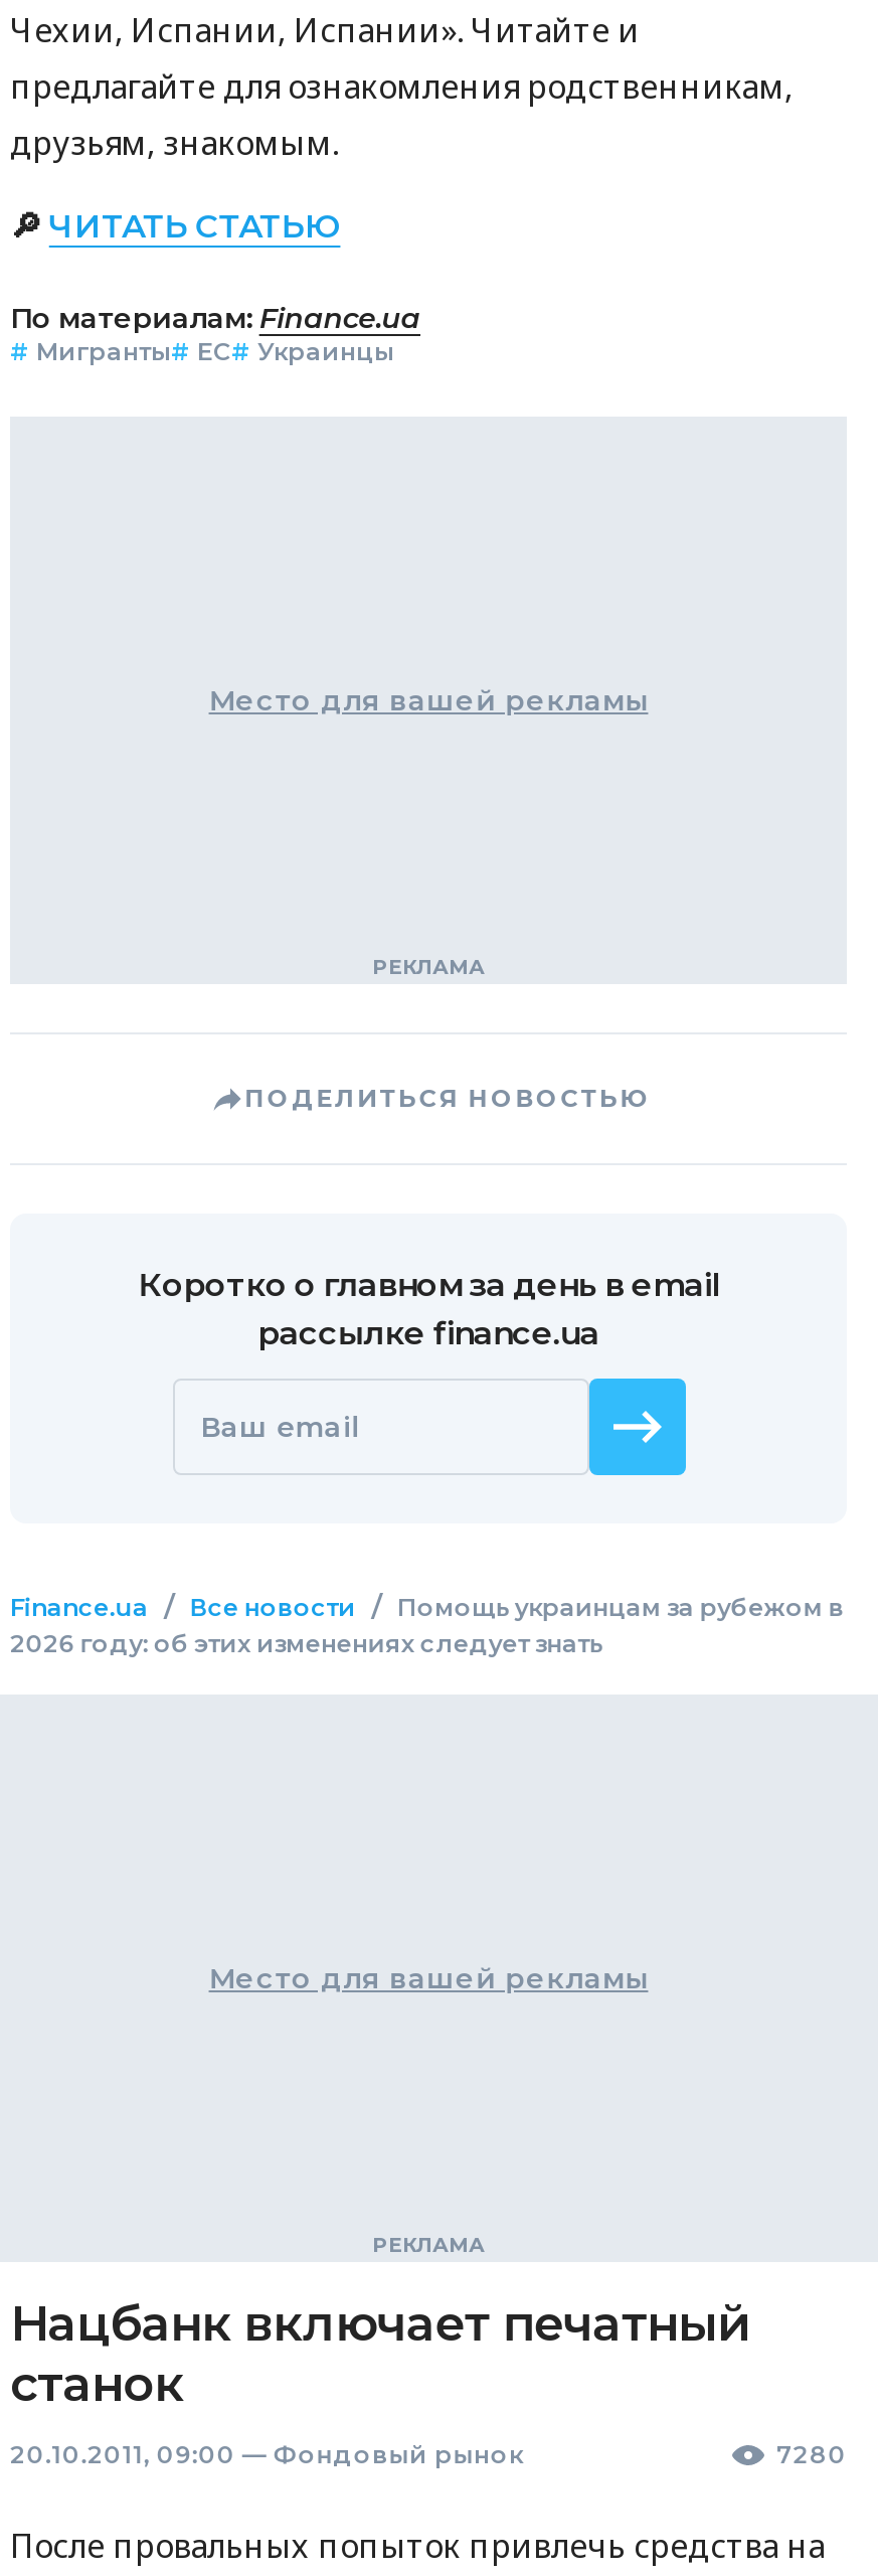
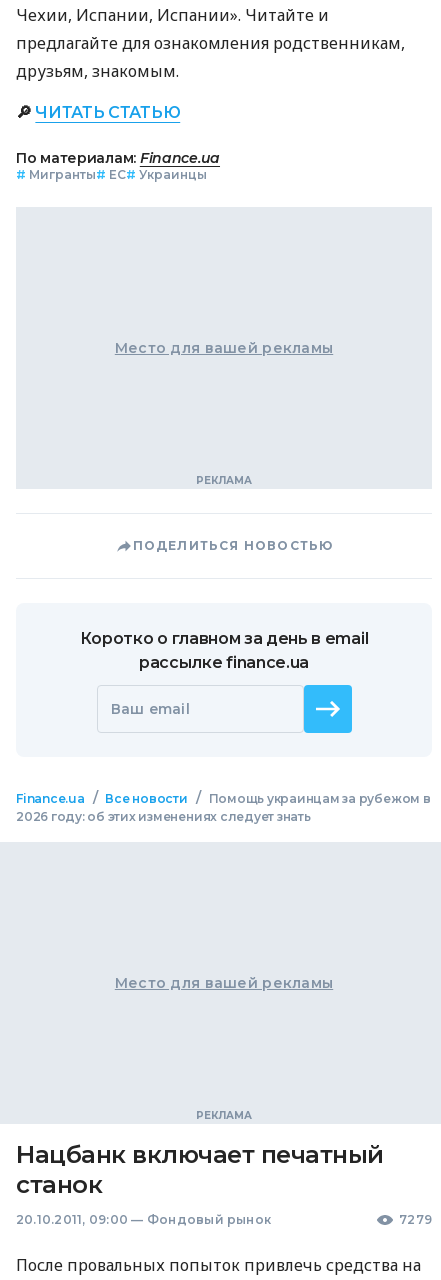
[776,2439,847,2469] 7280 -> [399,1212,432,1227] 7279

